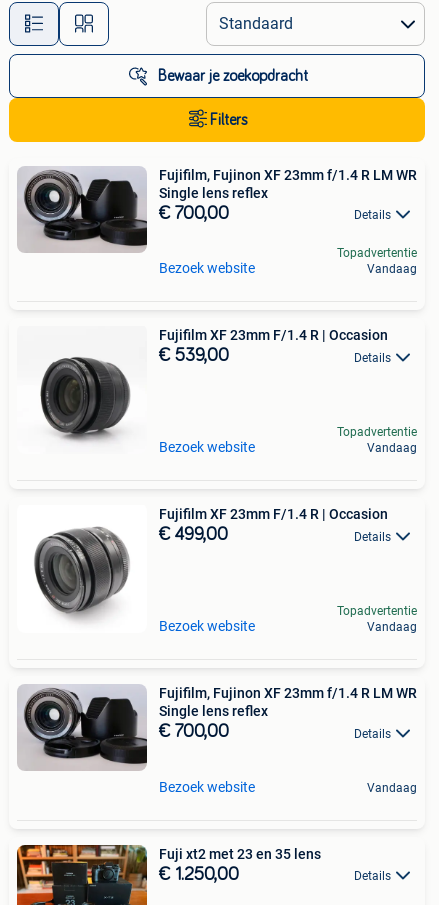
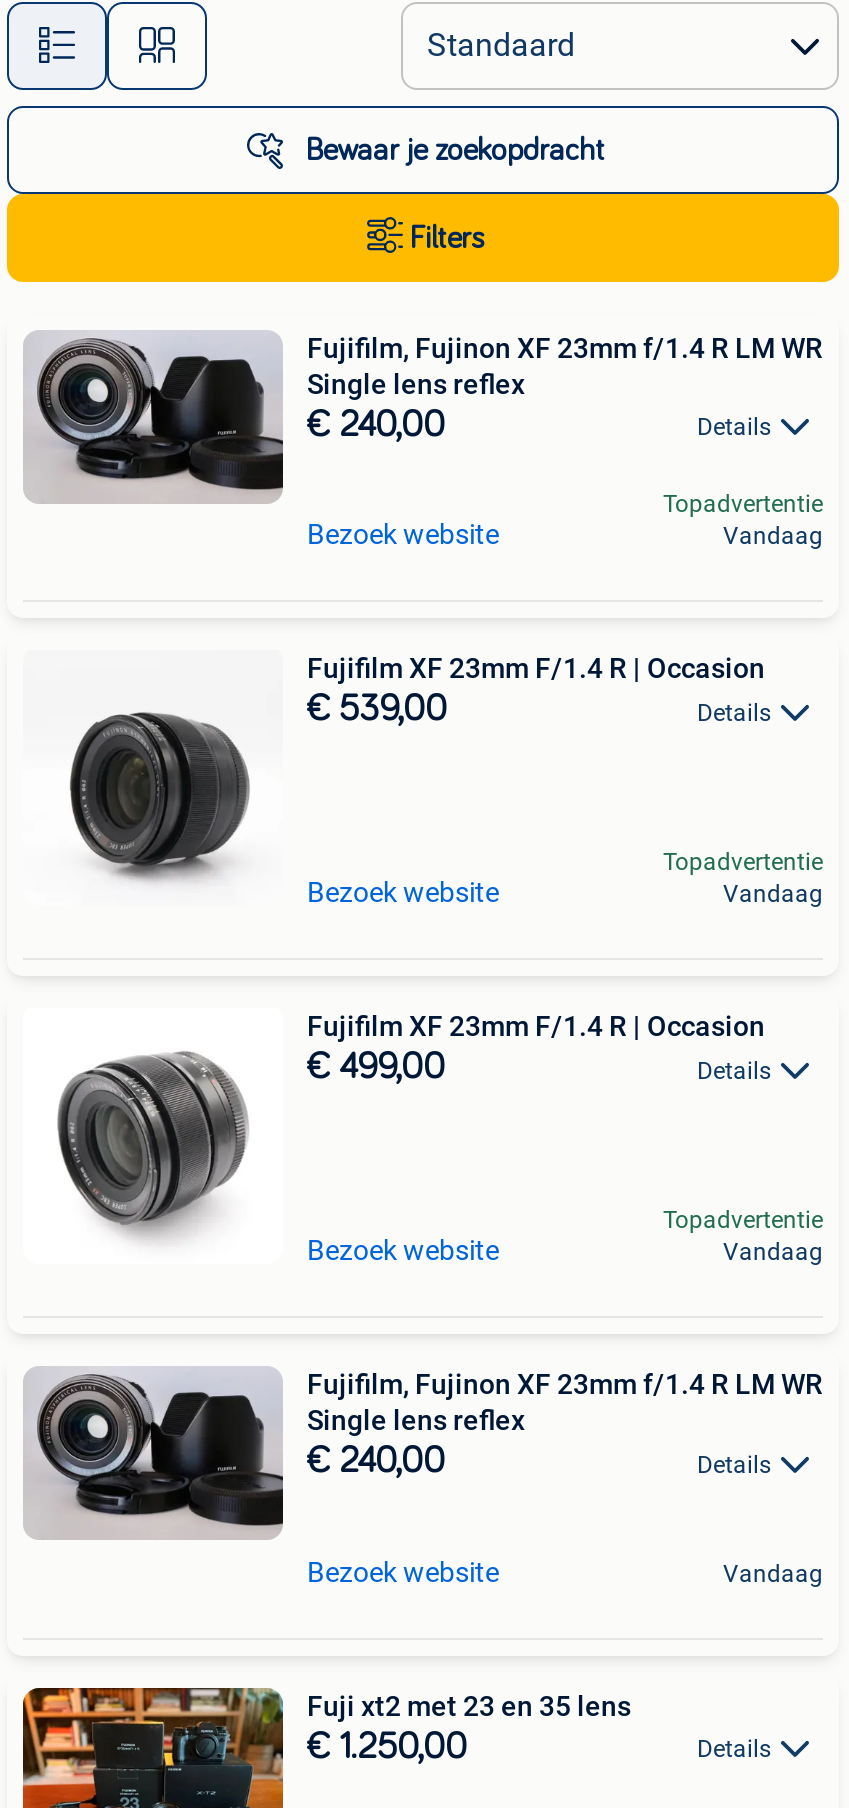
[159,205,229,223] € 700,00 -> [307,408,445,444] € 240,00
[159,723,229,741] € 700,00 -> [307,1445,445,1481] € 240,00

